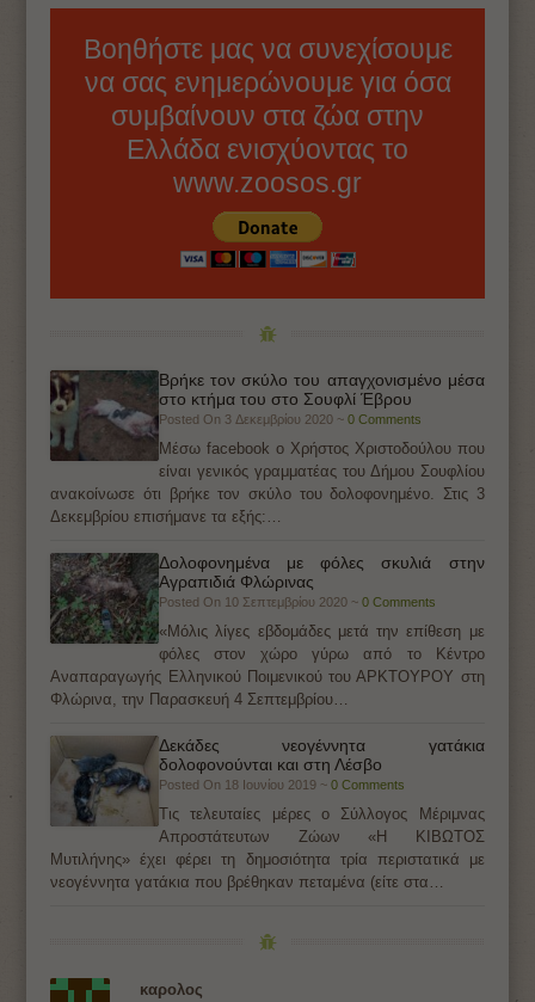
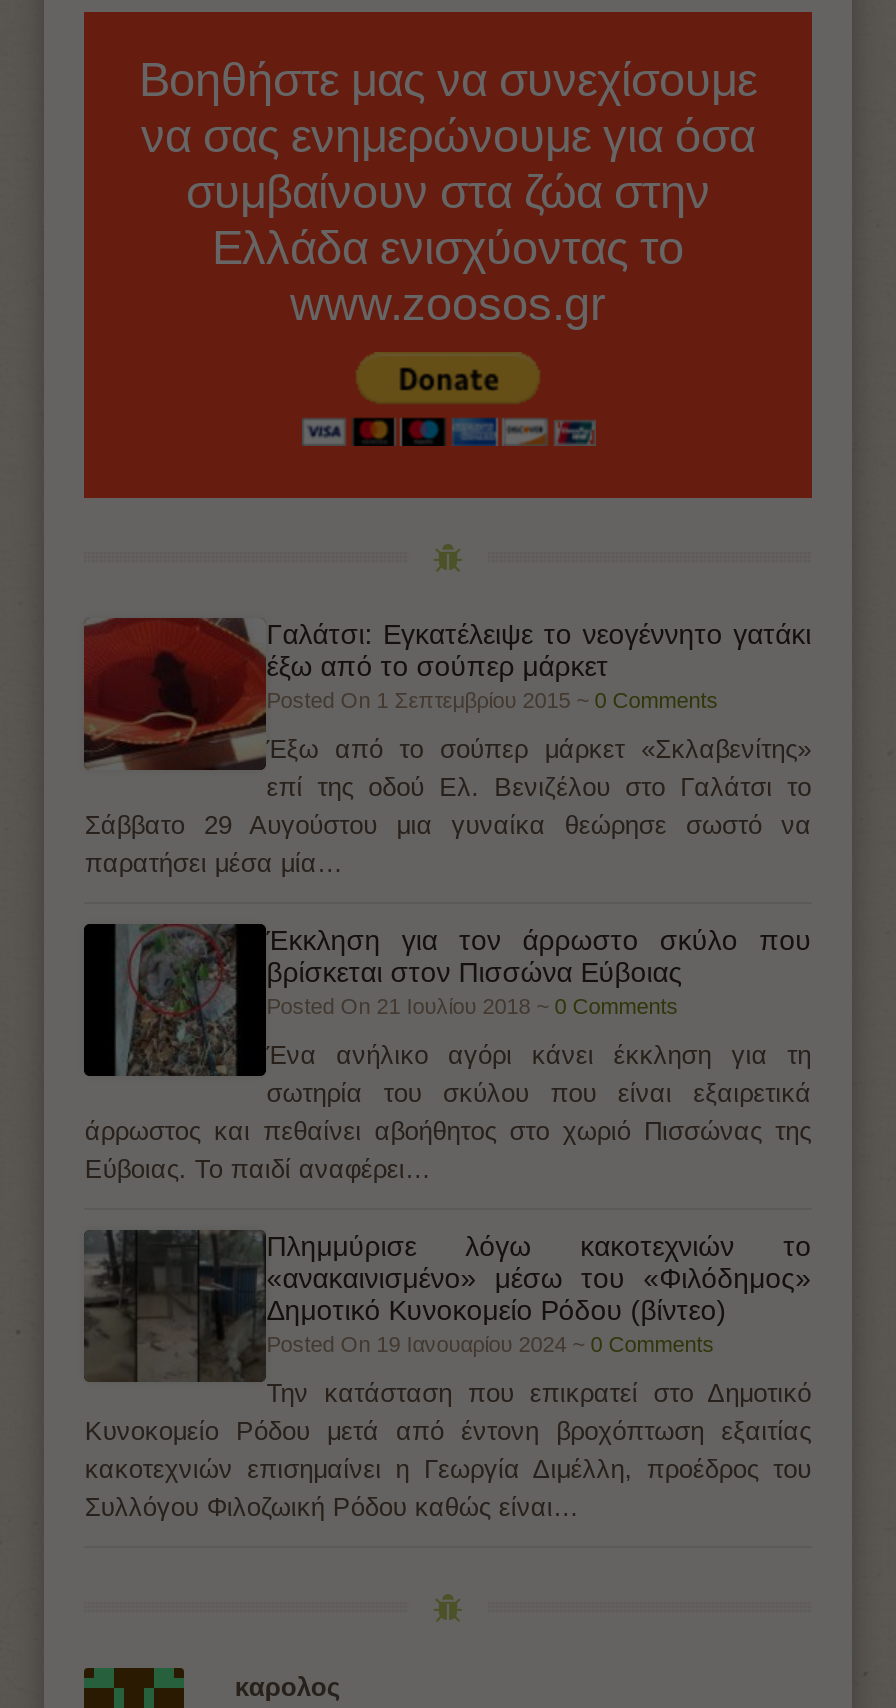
[49,369,484,525] [image] | Μέσω facebook ο Χρήστος Χριστοδούλου που | είναι γενικός γραμματέας του Δήμου Σουφλίου | ανακοίνωσε ότι βρήκε τον σκύλο του δολοφονημένο. Στις 3 | Δεκεμβρίου επισήμανε τα εξής:… -> [82,616,811,878] [image] | Έξω από το σούπερ μάρκετ «Σκλαβενίτης» | επί της οδού Ελ. Βενιζέλου στο Γαλάτσι το | Σάββατο 29 Αυγούστου μια γυναίκα θεώρησε σωστό να | παρατήσει μέσα μία…
[159,370,484,426] Βρήκε τον σκύλο του απαγχονισμένο μέσα | στο κτήμα του στο Σουφλί Έβρου | Posted On 3 Δεκεμβρίου 2020 ~ 0 Comments -> [266,618,811,712] Γαλάτσι: Εγκατέλειψε το νεογέννητο γατάκι | έξω από το σούπερ μάρκετ | Posted On 1 Σεπτεμβρίου 2015 ~ 0 Comments
[49,552,484,708] [image] | «Μόλις λίγες εβδομάδες μετά την επίθεση με | φόλες στον χώρο γύρω από το Κέντρο | Αναπαραγωγής Ελληνικού Ποιμενικού του ΑΡΚΤΟΥΡΟΥ στη | Φλώρινα, την Παρασκευή 4 Σεπτεμβρίου… -> [84,924,811,1184] [image] | Ένα ανήλικο αγόρι κάνει έκκληση για τη | σωτηρία του σκύλου που είναι εξαιρετικά | άρρωστος και πεθαίνει αβοήθητος στο χωριό Πισσώνας της | Εύβοιας. Το παιδί αναφέρει…
[159,553,484,609] Δολοφονημένα με φόλες σκυλιά στην | Αγραπιδιά Φλώρινας | Posted On 10 Σεπτεμβρίου 2020 ~ 0 Comments -> [266,924,811,1018] Έκκληση για τον άρρωστο σκύλο που | βρίσκεται στον Πισσώνα Εύβοιας | Posted On 21 Ιουλίου 2018 ~ 0 Comments
[50,737,484,891] [image] | Τις τελευταίες μέρες ο Σύλλογος Μέριμνας | Απροστάτευτων Ζώων «Η ΚΙΒΩΤΟΣ | Μυτιλήνης» έχει φέρει τη δημοσιότητα τρία περιστατικά με | νεογέννητα γατάκια που βρέθηκαν πεταμένα (είτε στα… -> [84,1230,811,1522] [image] | Την κατάσταση που επικρατεί στο Δημοτικό | Κυνοκομείο Ρόδου μετά από έντονη βροχόπτωση εξαιτίας | κακοτεχνιών επισημαίνει η Γεωργία Διμέλλη, προέδρος του | Συλλόγου Φιλοζωική Ρόδου καθώς είναι…
[159,736,484,792] Δεκάδες νεογέννητα γατάκια | δολοφονούνται και στη Λέσβο | Posted On 18 Ιουνίου 2019 ~ 0 Comments -> [266,1230,811,1356] Πλημμύρισε λόγω κακοτεχνιών το | «ανακαινισμένο» μέσω του «Φιλόδημος» | Δημοτικό Κυνοκομείο Ρόδου (βίντεο) | Posted On 19 Ιανουαρίου 2024 ~ 0 Comments

